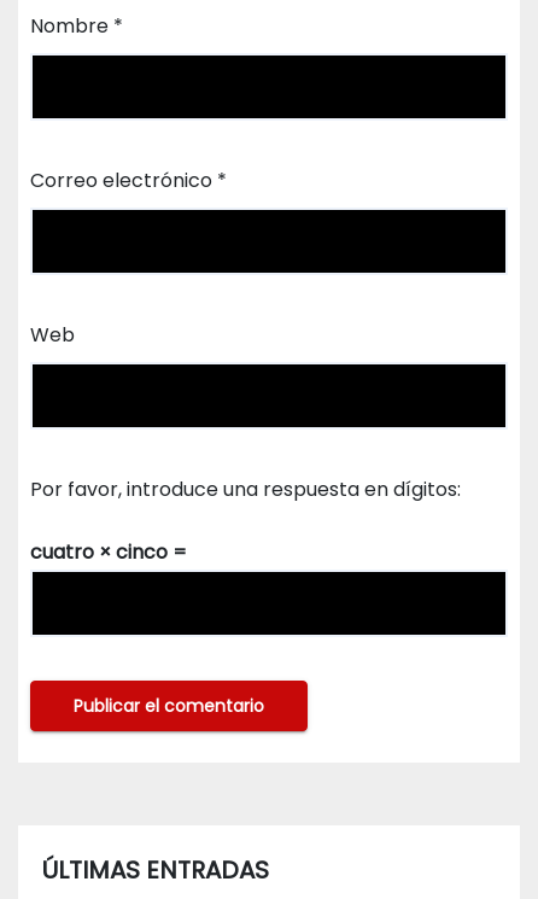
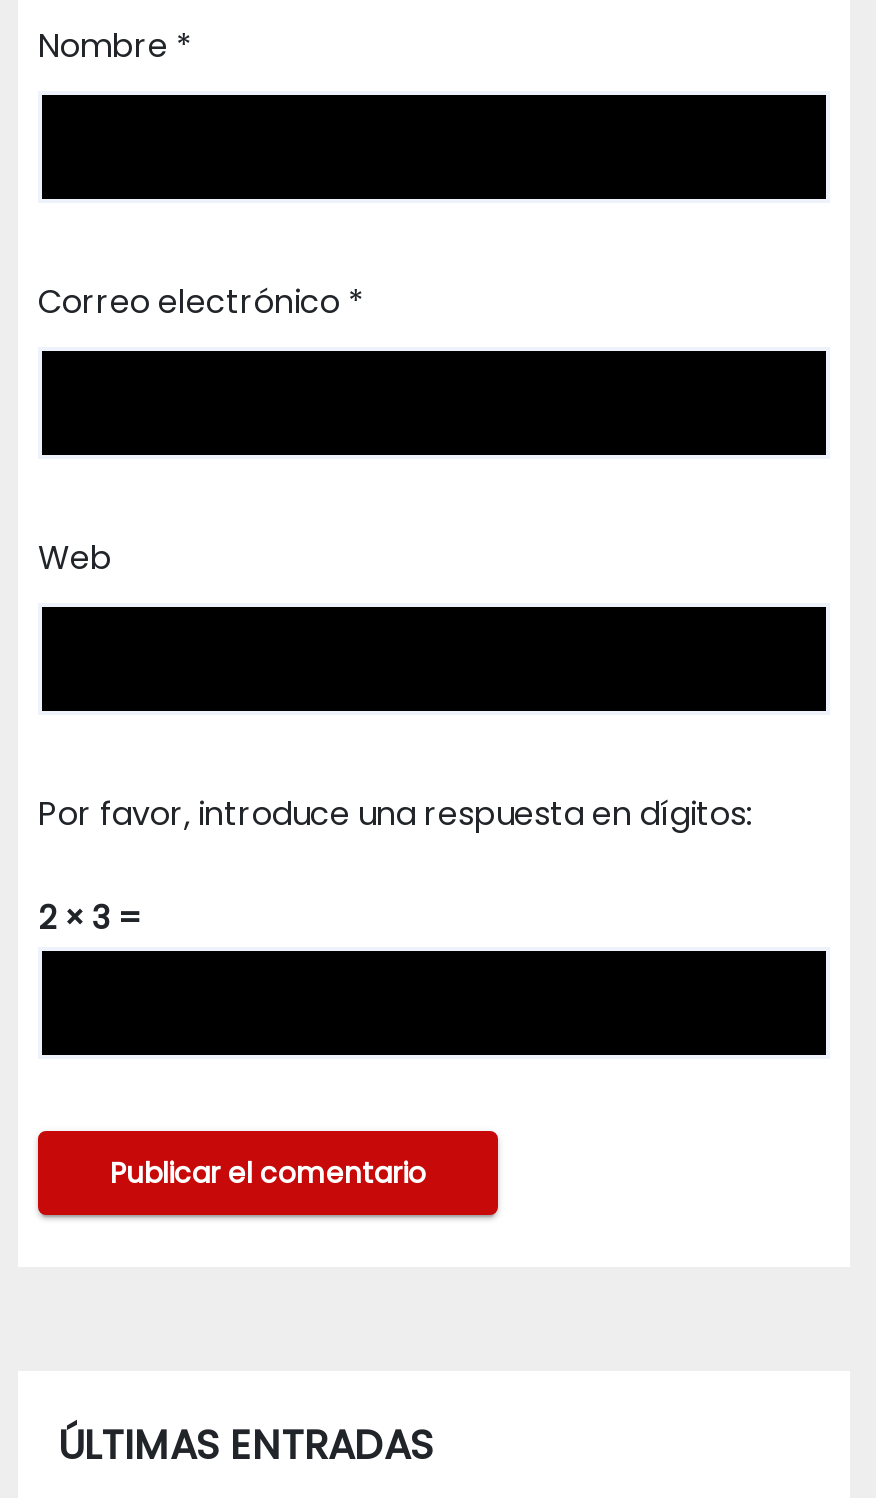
[30,538,187,565] cuatro × cinco = -> [38,896,142,942] 2 × 3 =

